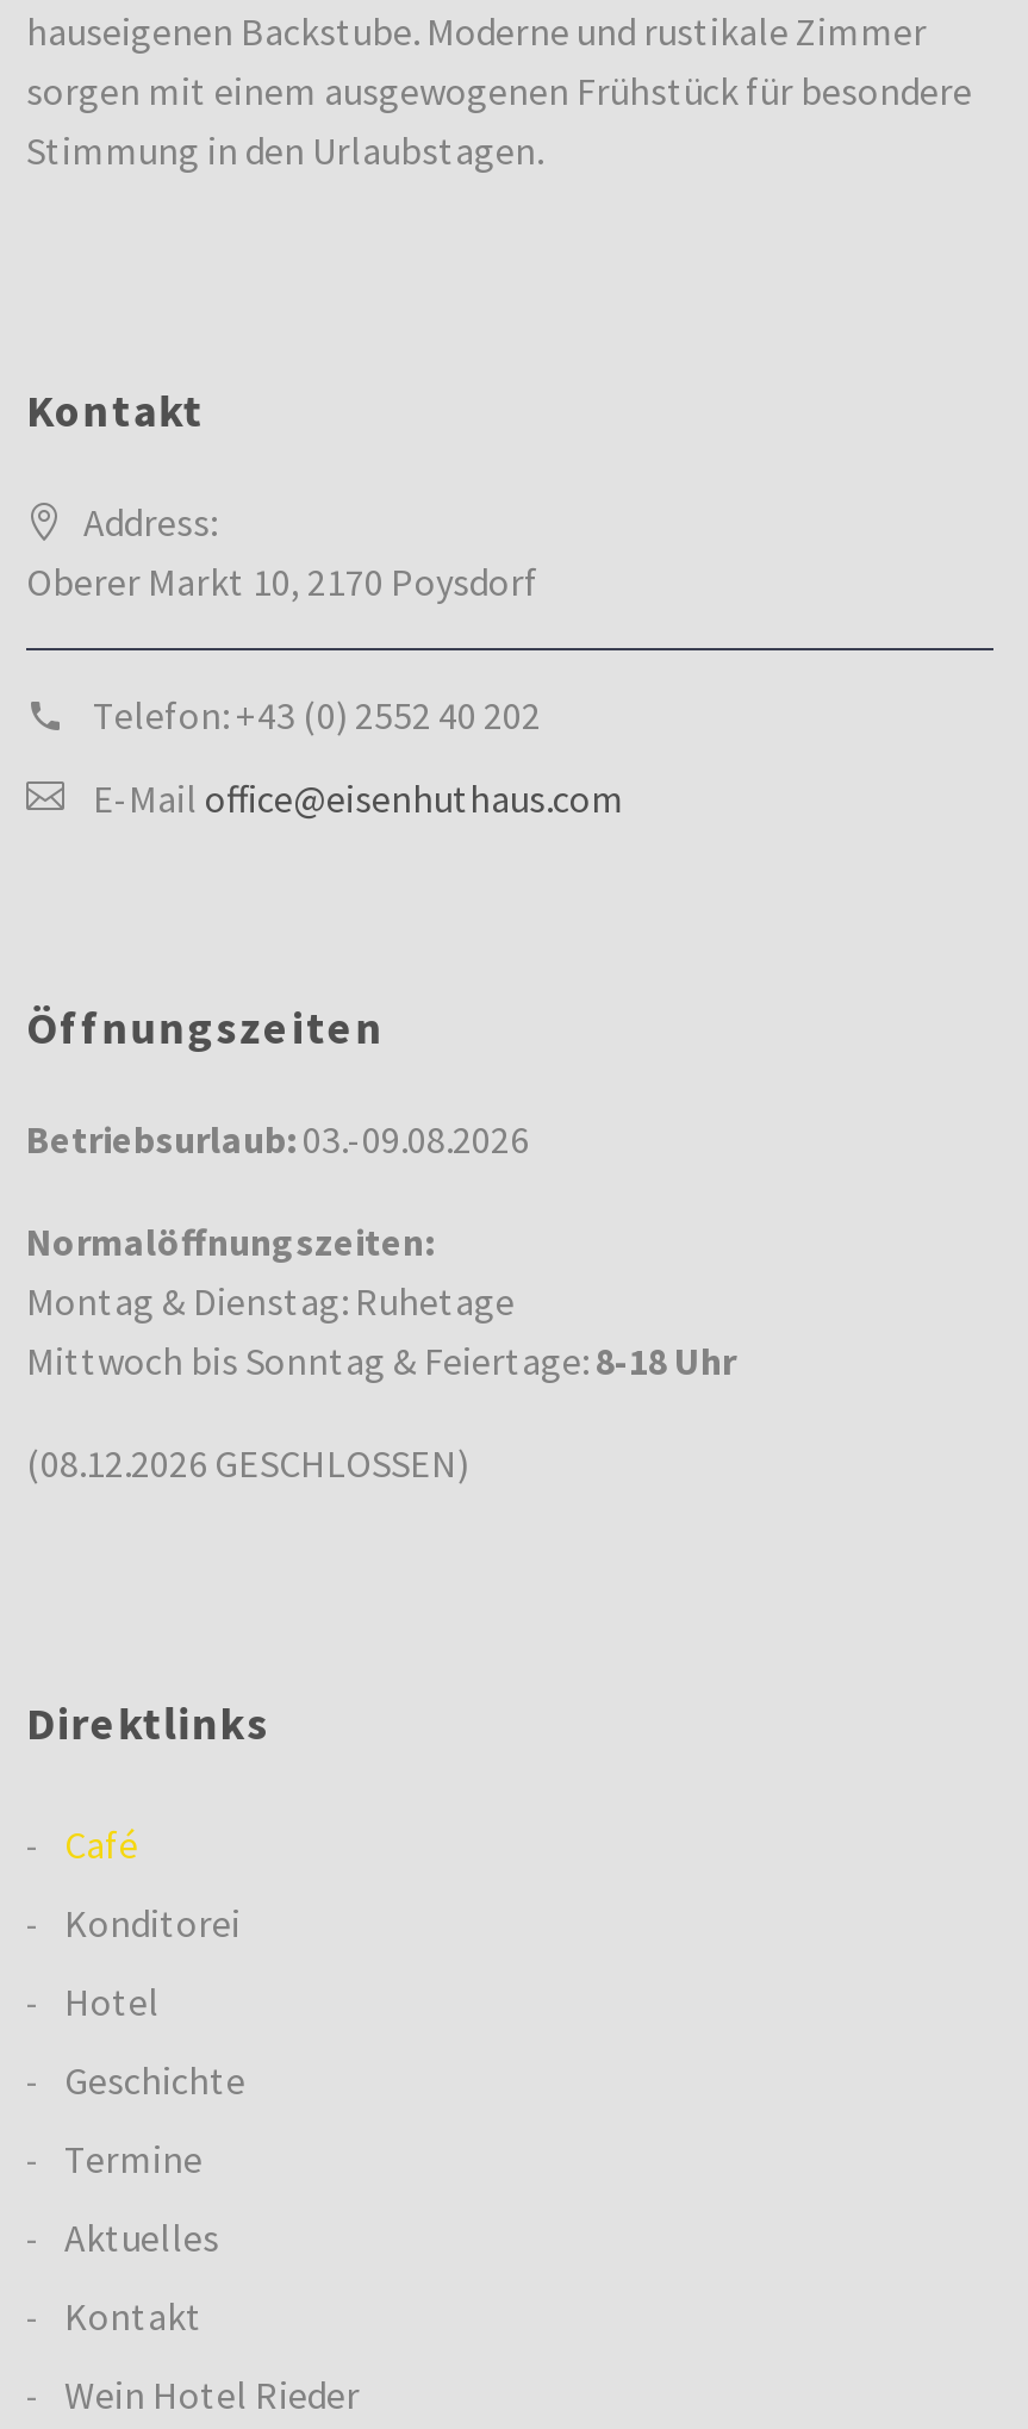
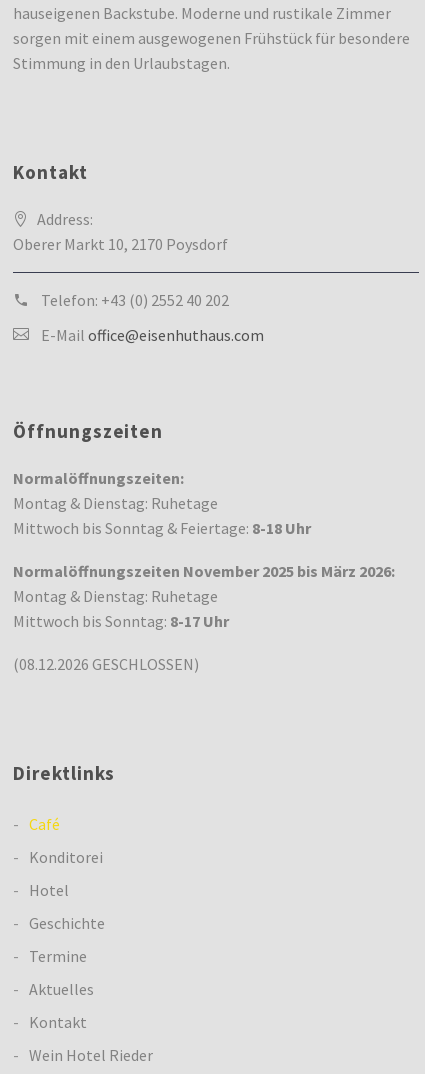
[26,1116,529,1163] Betriebsurlaub: 03.-09.08.2026 -> none
moved [26,1217,736,1384] -> [13,468,311,538]: Normalöffnungszeiten: | Montag & Dienstag: Ruhetage | Mittwoch bis Sonntag & Feiertage: 8-18 Uhr
none -> [13,561,395,631] Normalöffnungszeiten November 2025 bis März 2026: | Montag & Dienstag: Ruhetage | Mittwoch bis Sonntag: 8-17 Uhr

